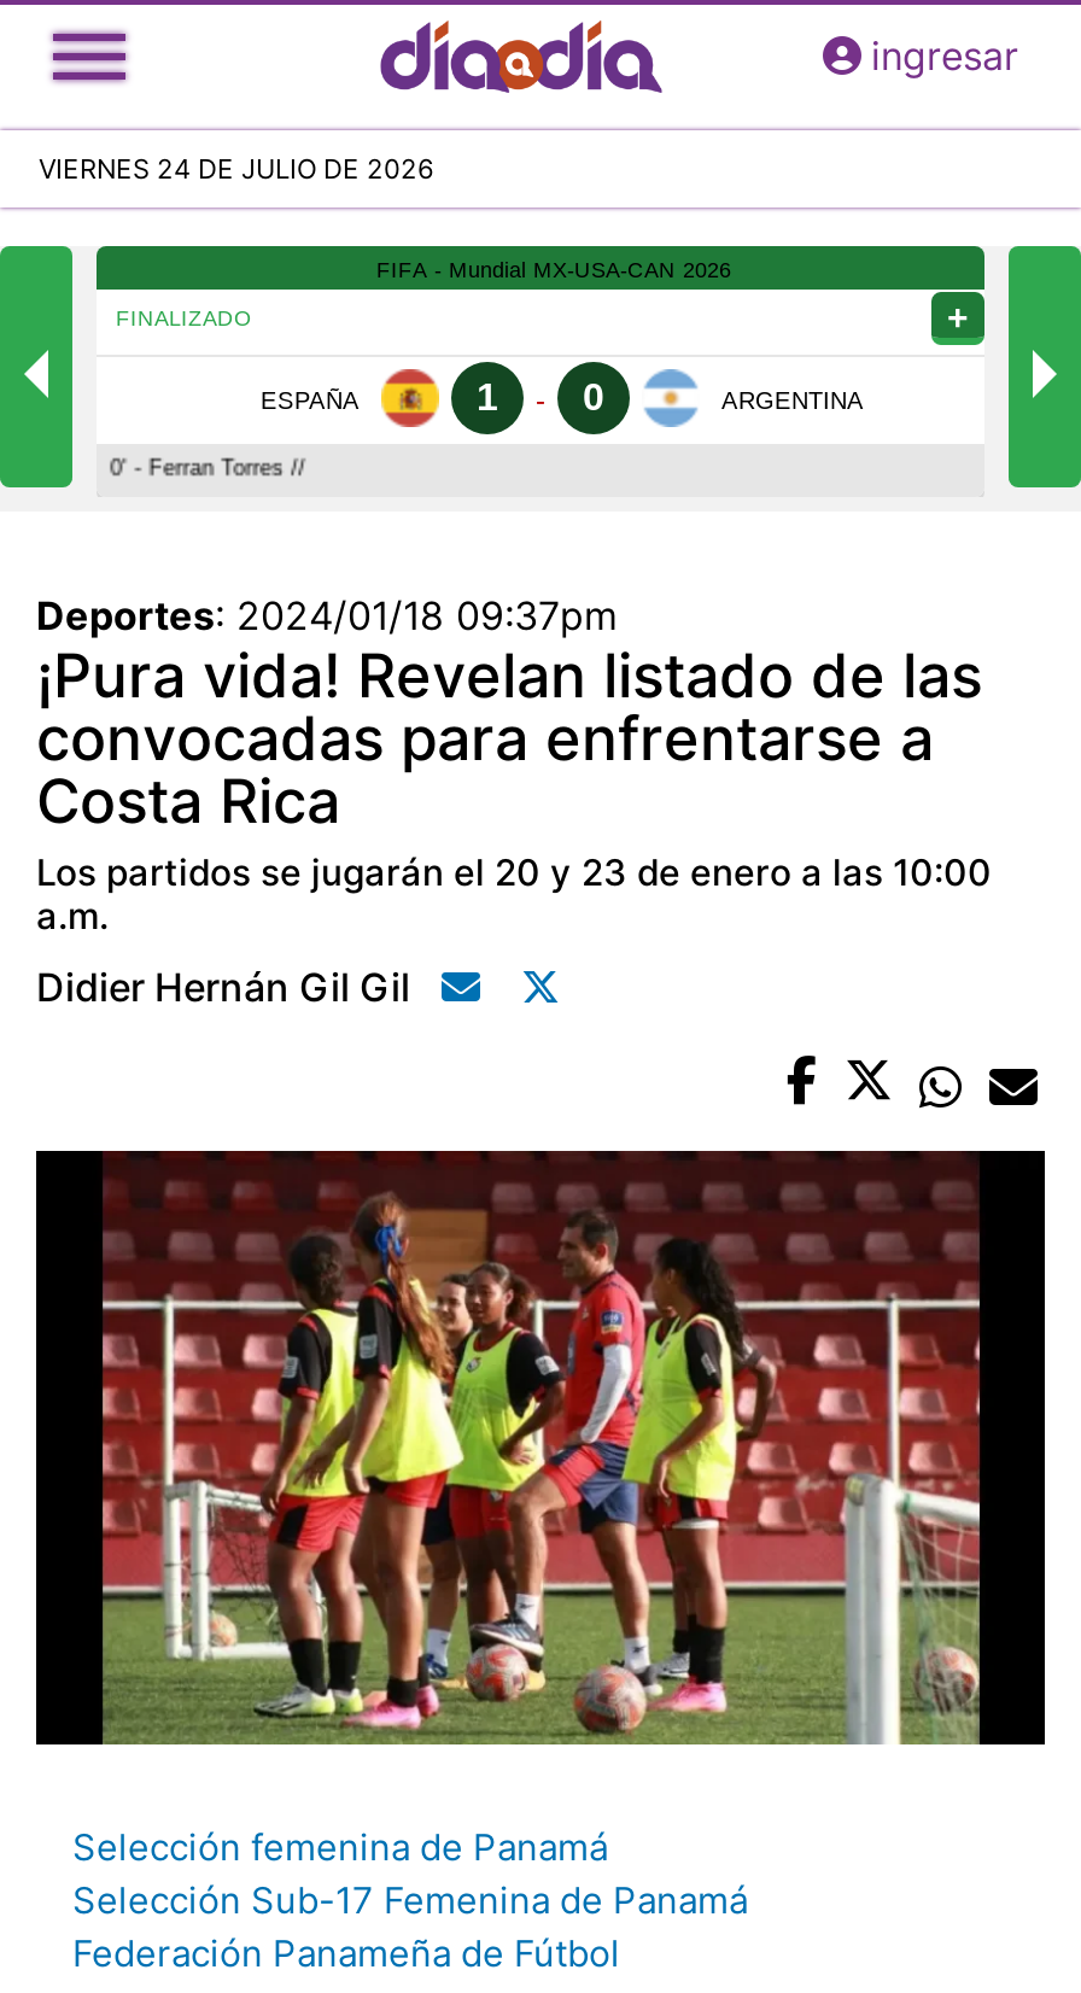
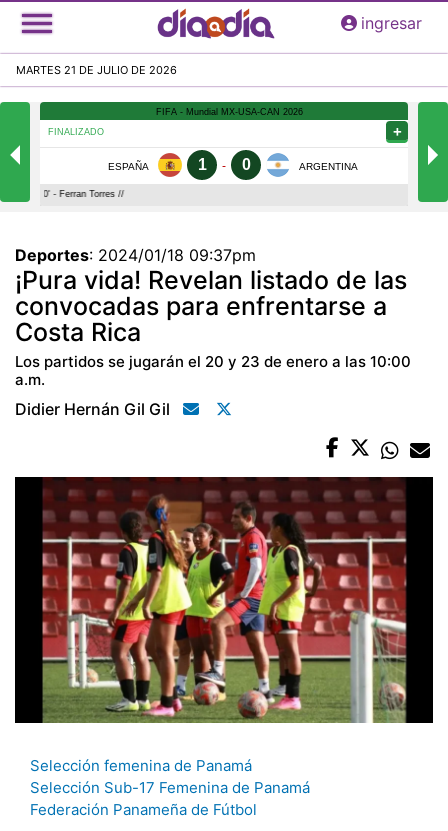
[39,153,434,187] VIERNES 24 DE JULIO DE 2026 -> [16,63,177,77] MARTES 21 DE JULIO DE 2026

